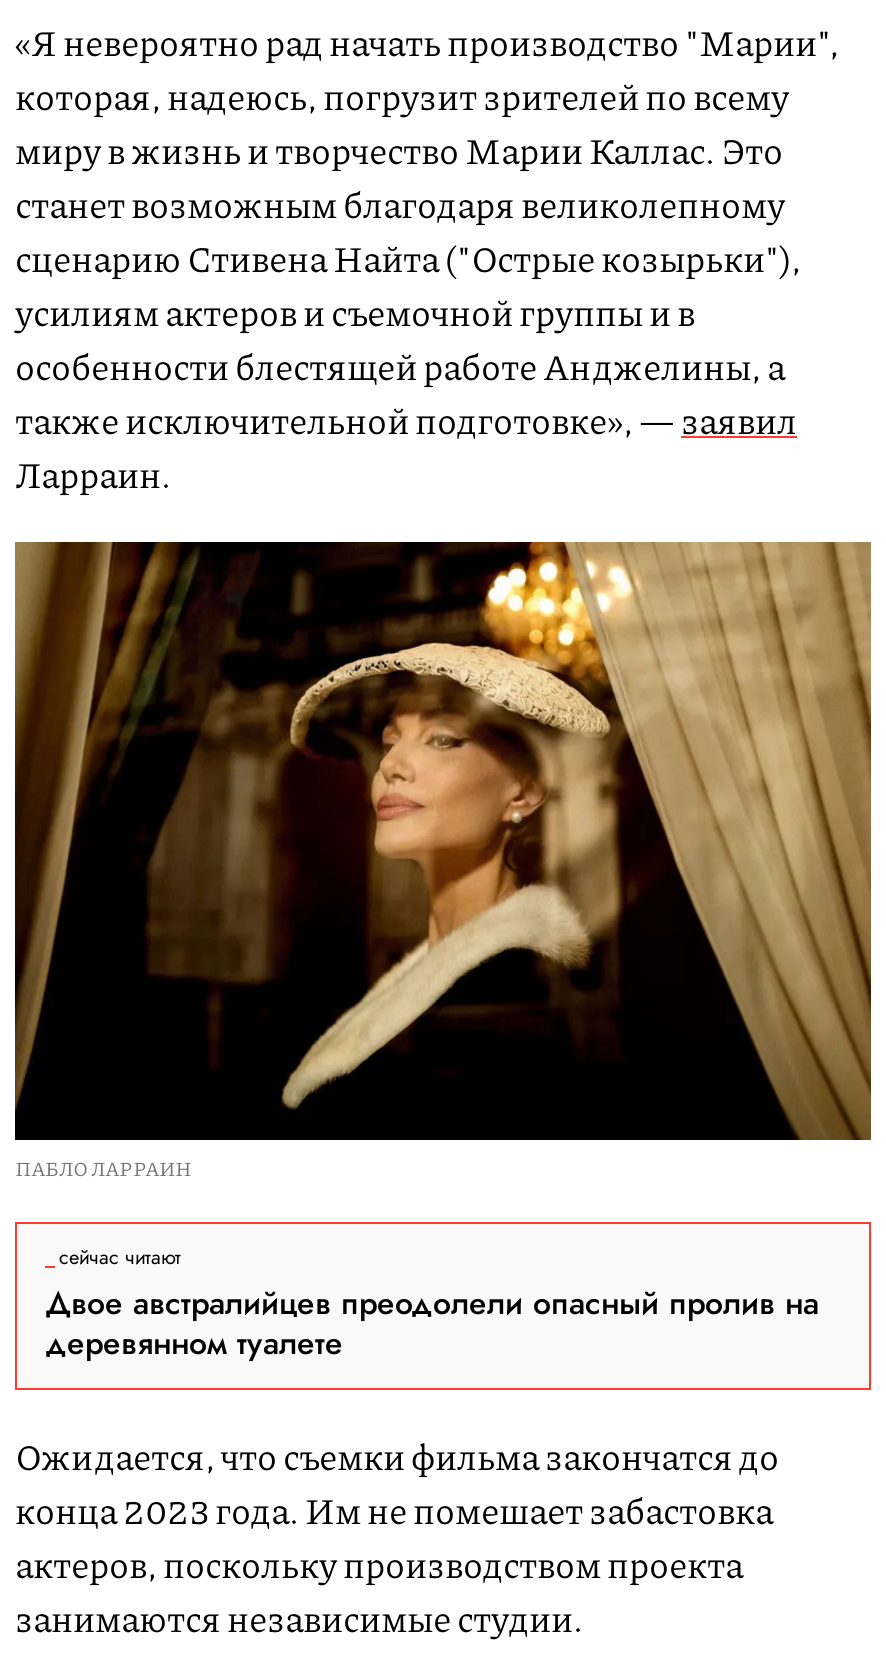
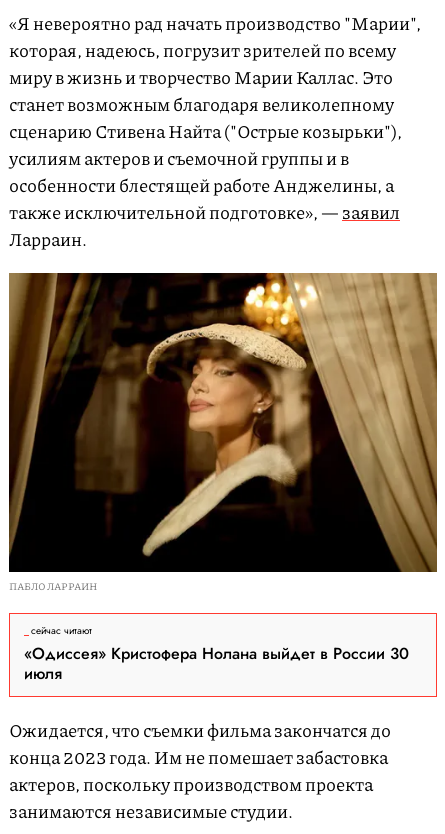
[45,1280,819,1366] Двое австралийцев преодолели опасный пролив на | деревянном туалете -> [24,642,409,685] «Одиссея» Кристофера Нолана выйдет в России 30 | июля

